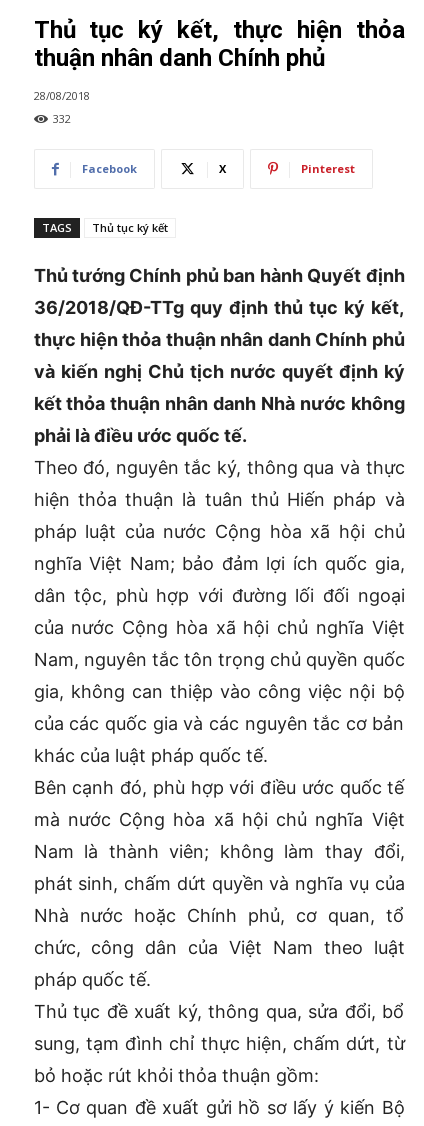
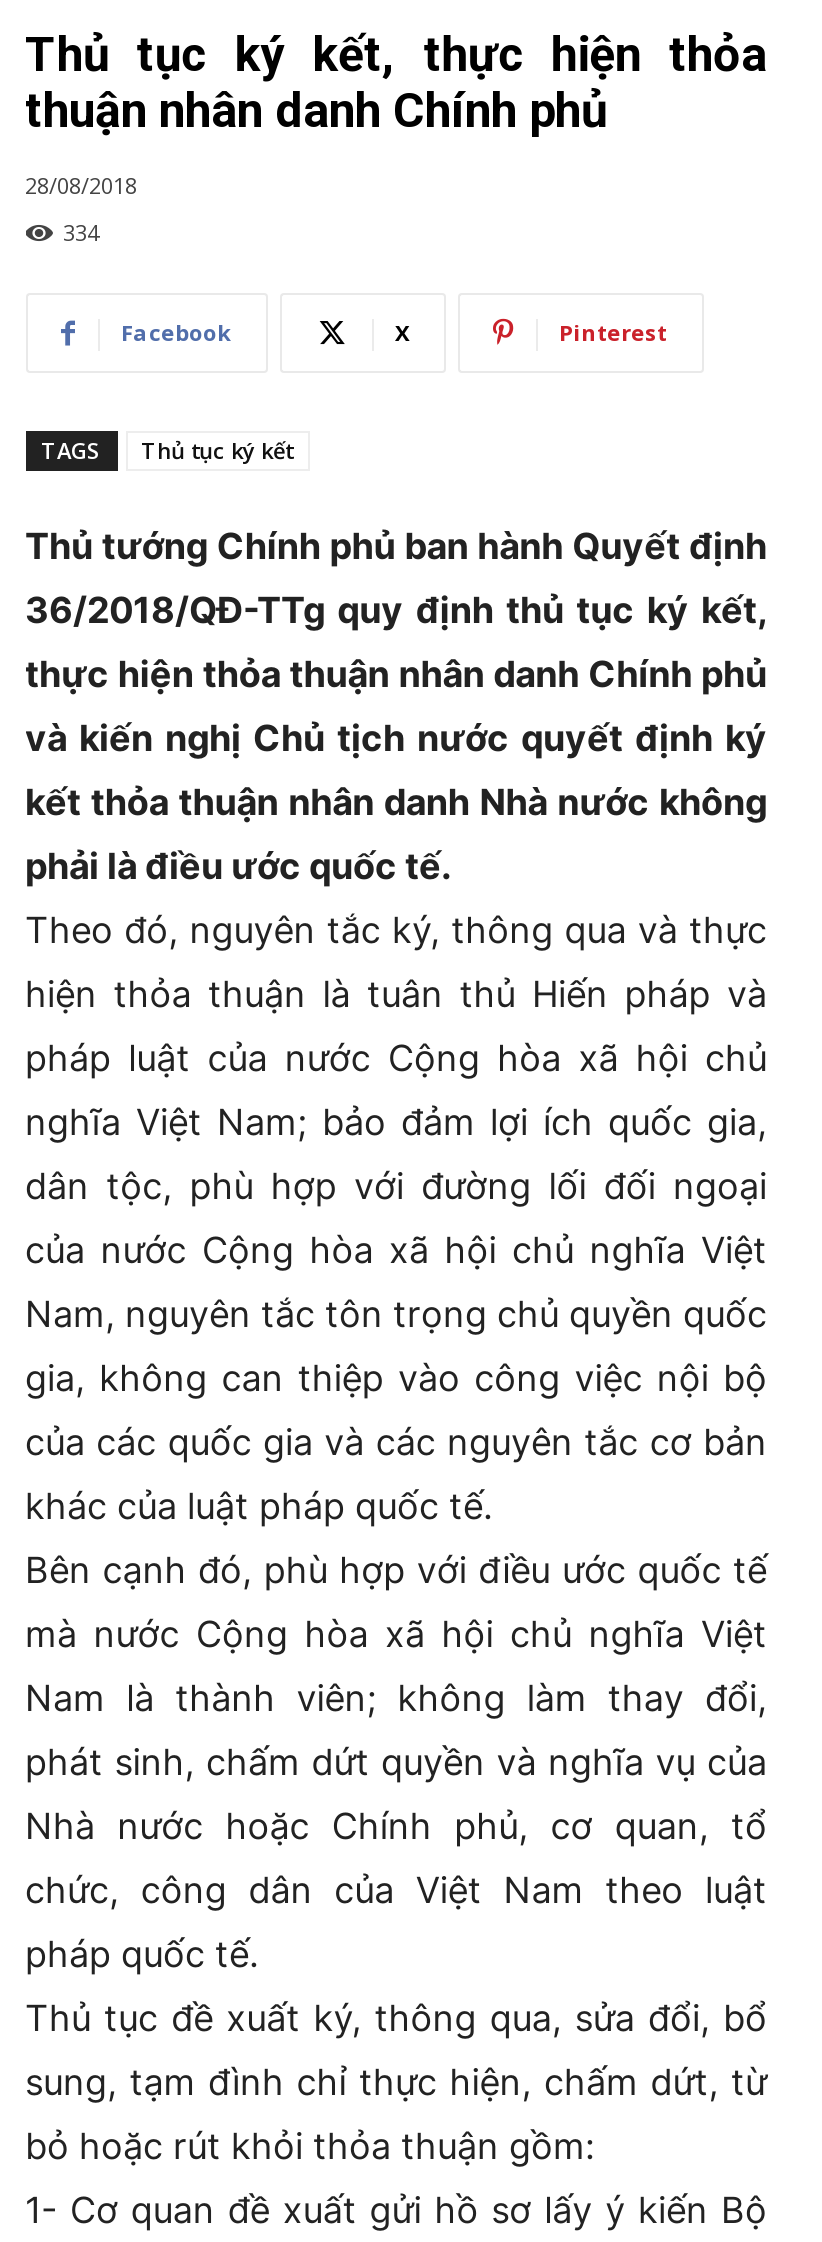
[52,111,70,126] 332 -> [63,217,99,247] 334

